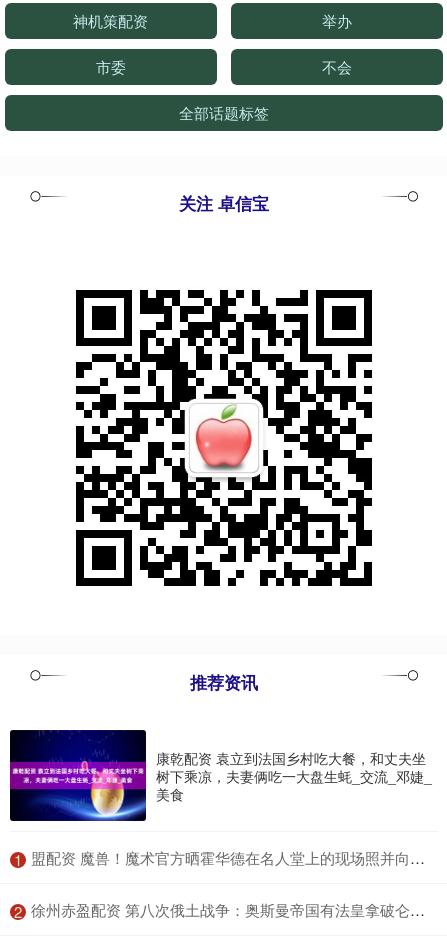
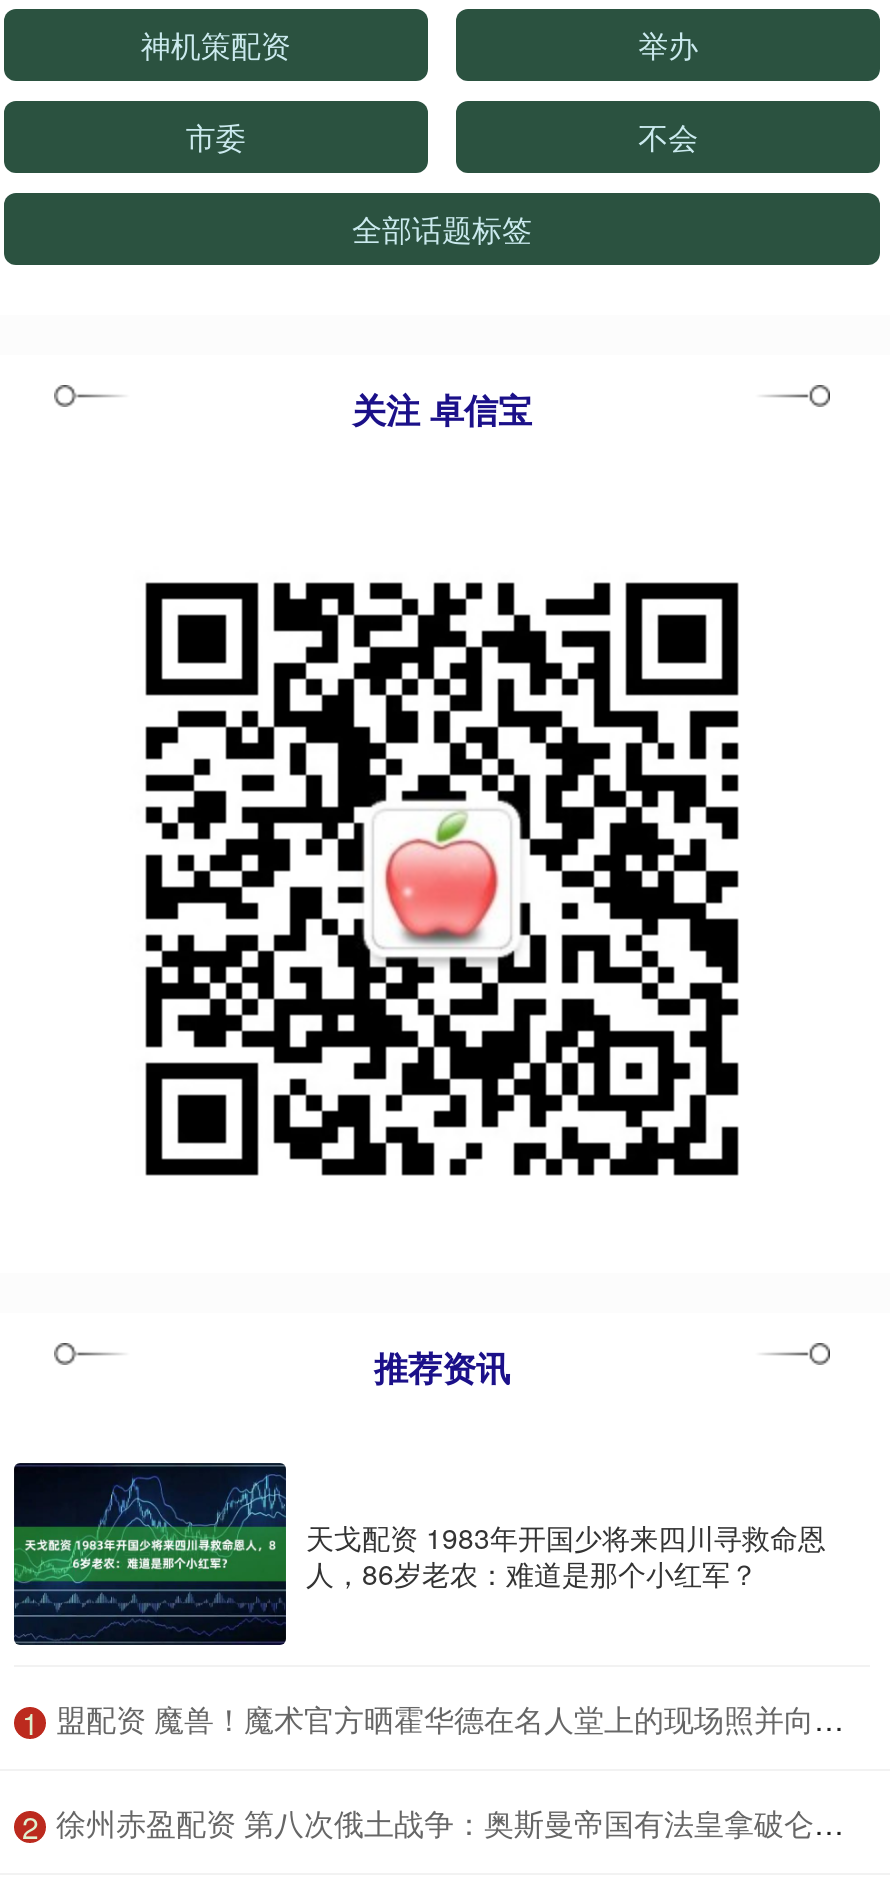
[9,730,432,822] [image] | 康乾配资 袁立到法国乡村吃大餐，和丈夫坐 | 树下乘凉，夫妻俩吃一大盘生蚝_交流_邓婕_ | 美食 -> [12,1463,826,1647] [image] | 天戈配资 1983年开国少将来四川寻救命恩 | 人，86岁老农：难道是那个小红军？

